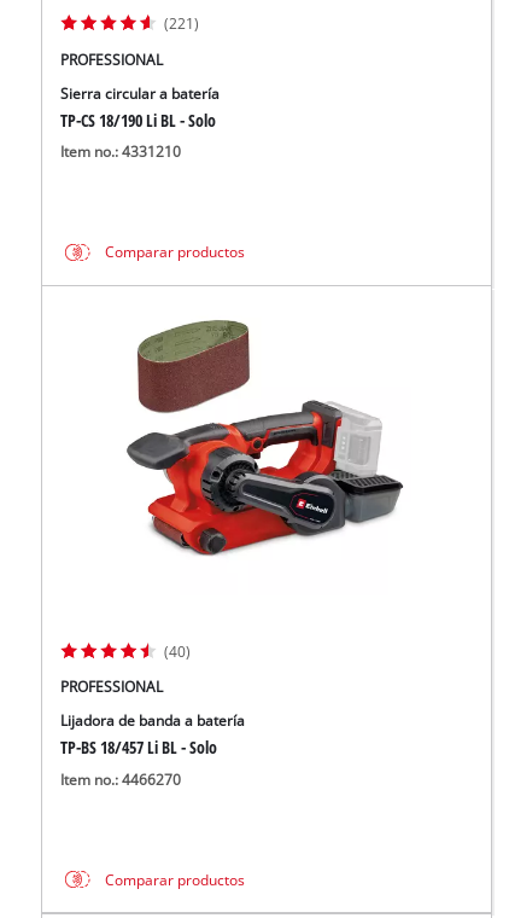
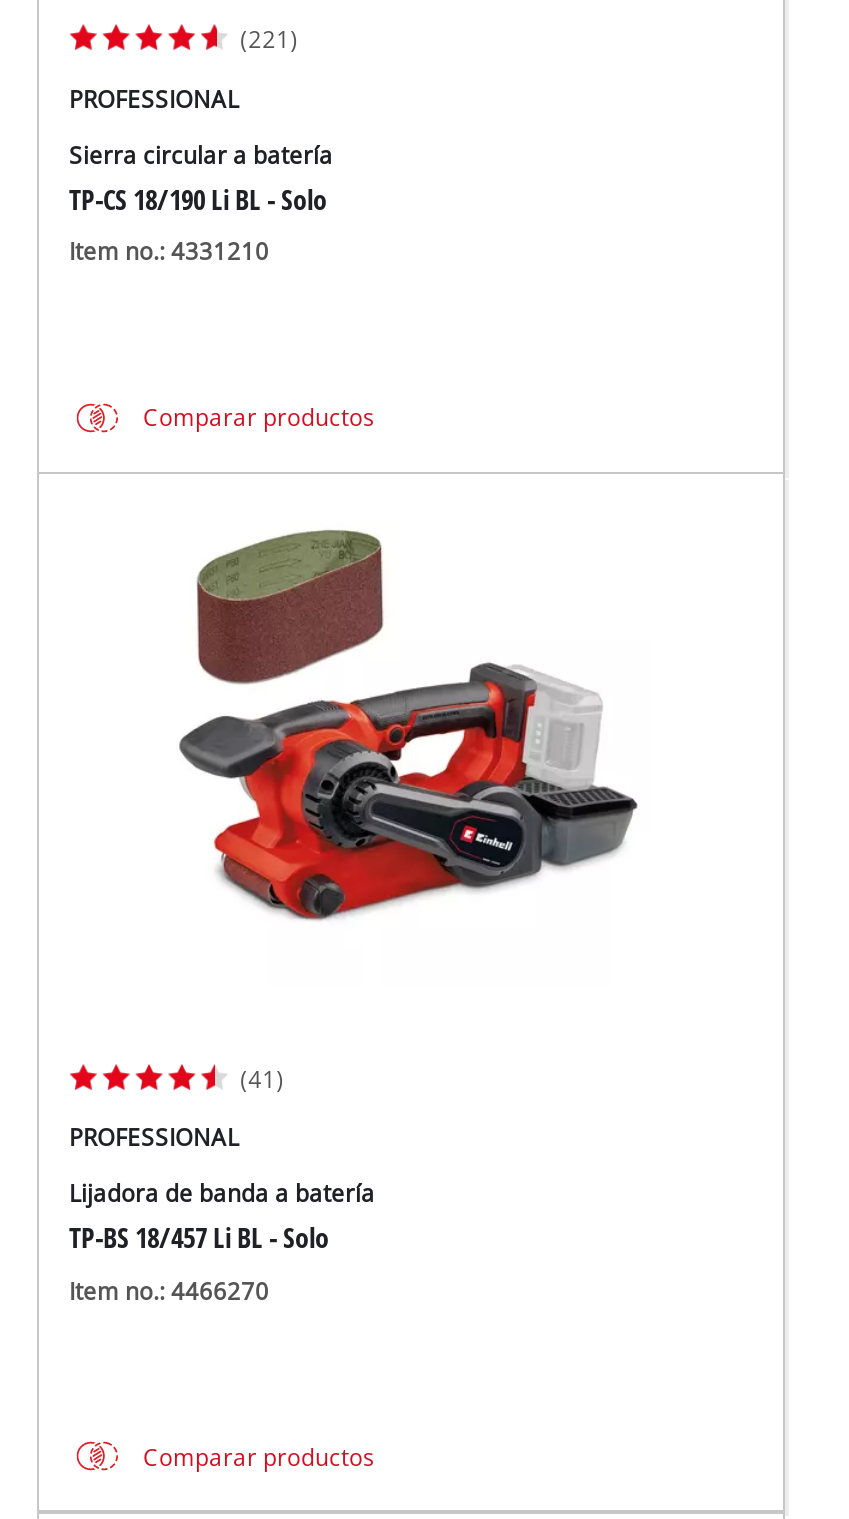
[164,642,190,660] (40) -> [240,1063,284,1093] (41)

